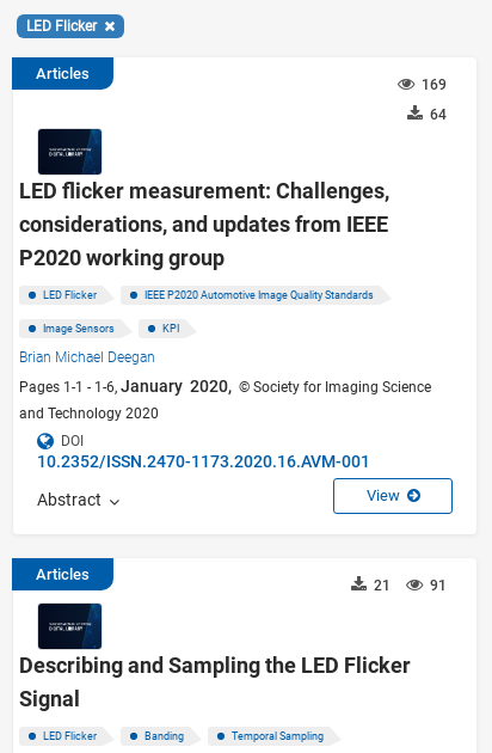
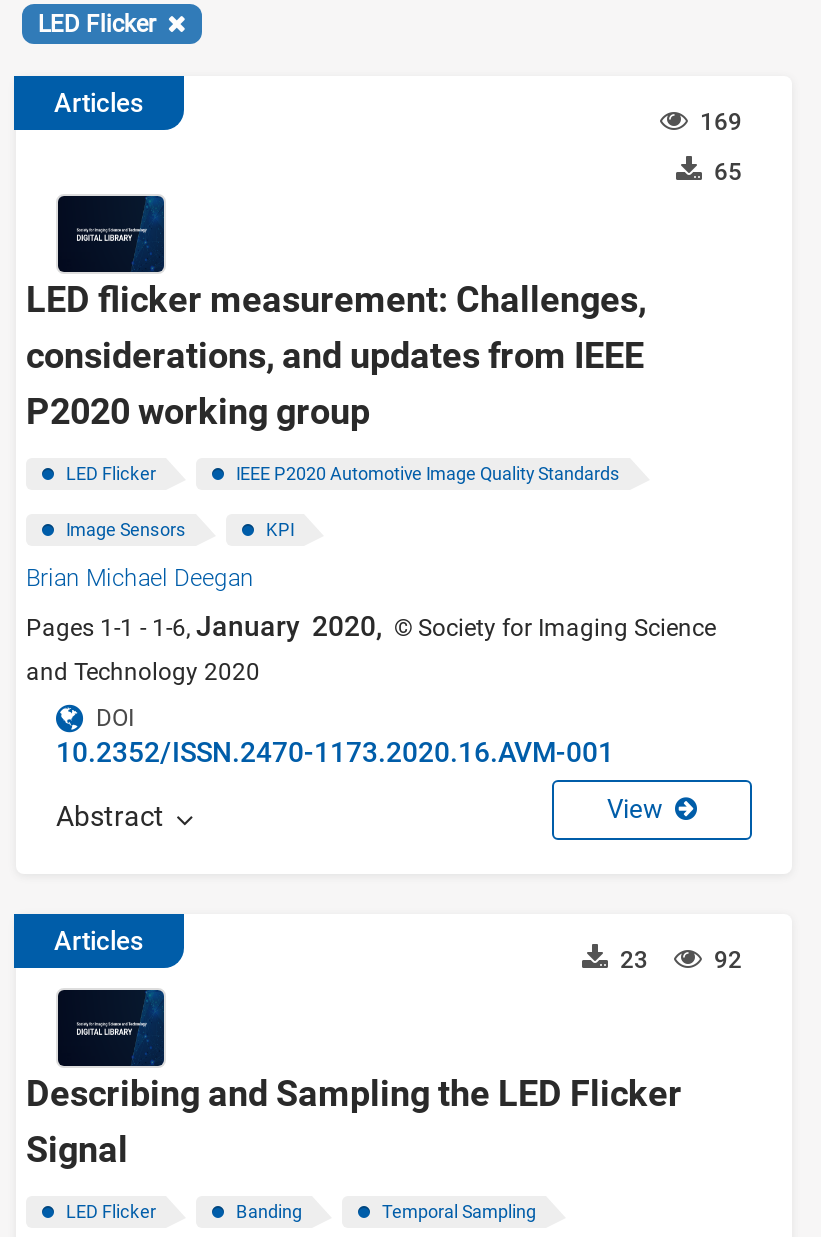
[430,106,447,123] 64 -> [714,158,742,186] 65
[374,578,390,594] 21 -> [620,947,648,975] 23
[430,578,447,594] 91 -> [714,947,742,975] 92

